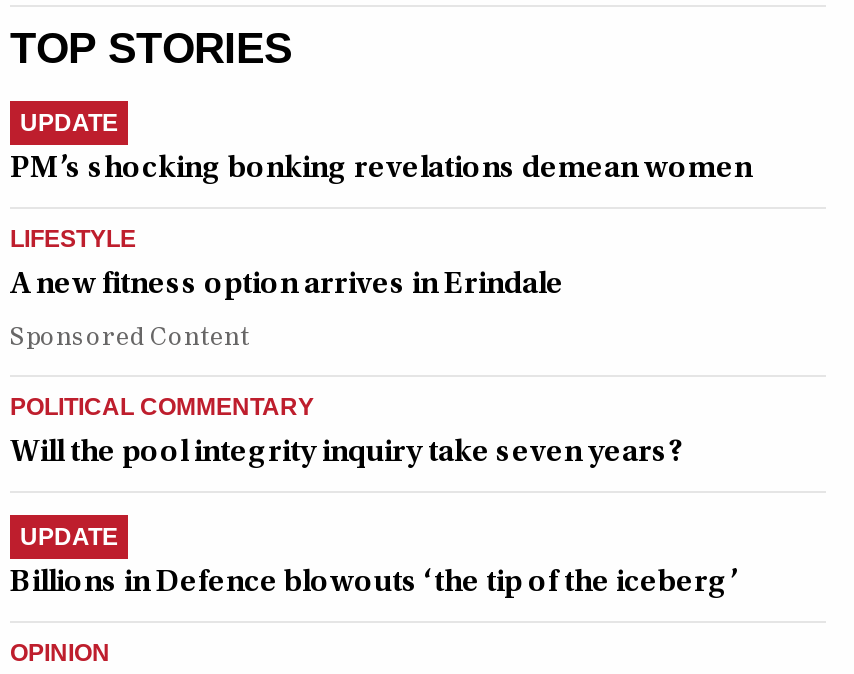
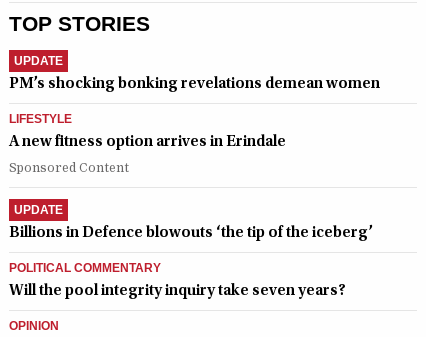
moved [10,392,684,468] -> [9,261,346,299]: POLITICAL COMMENTARY | Will the pool integrity inquiry take seven years?
moved [10,522,738,598] -> [9,203,373,241]: UPDATE | Billions in Defence blowouts ‘the tip of the iceberg’

